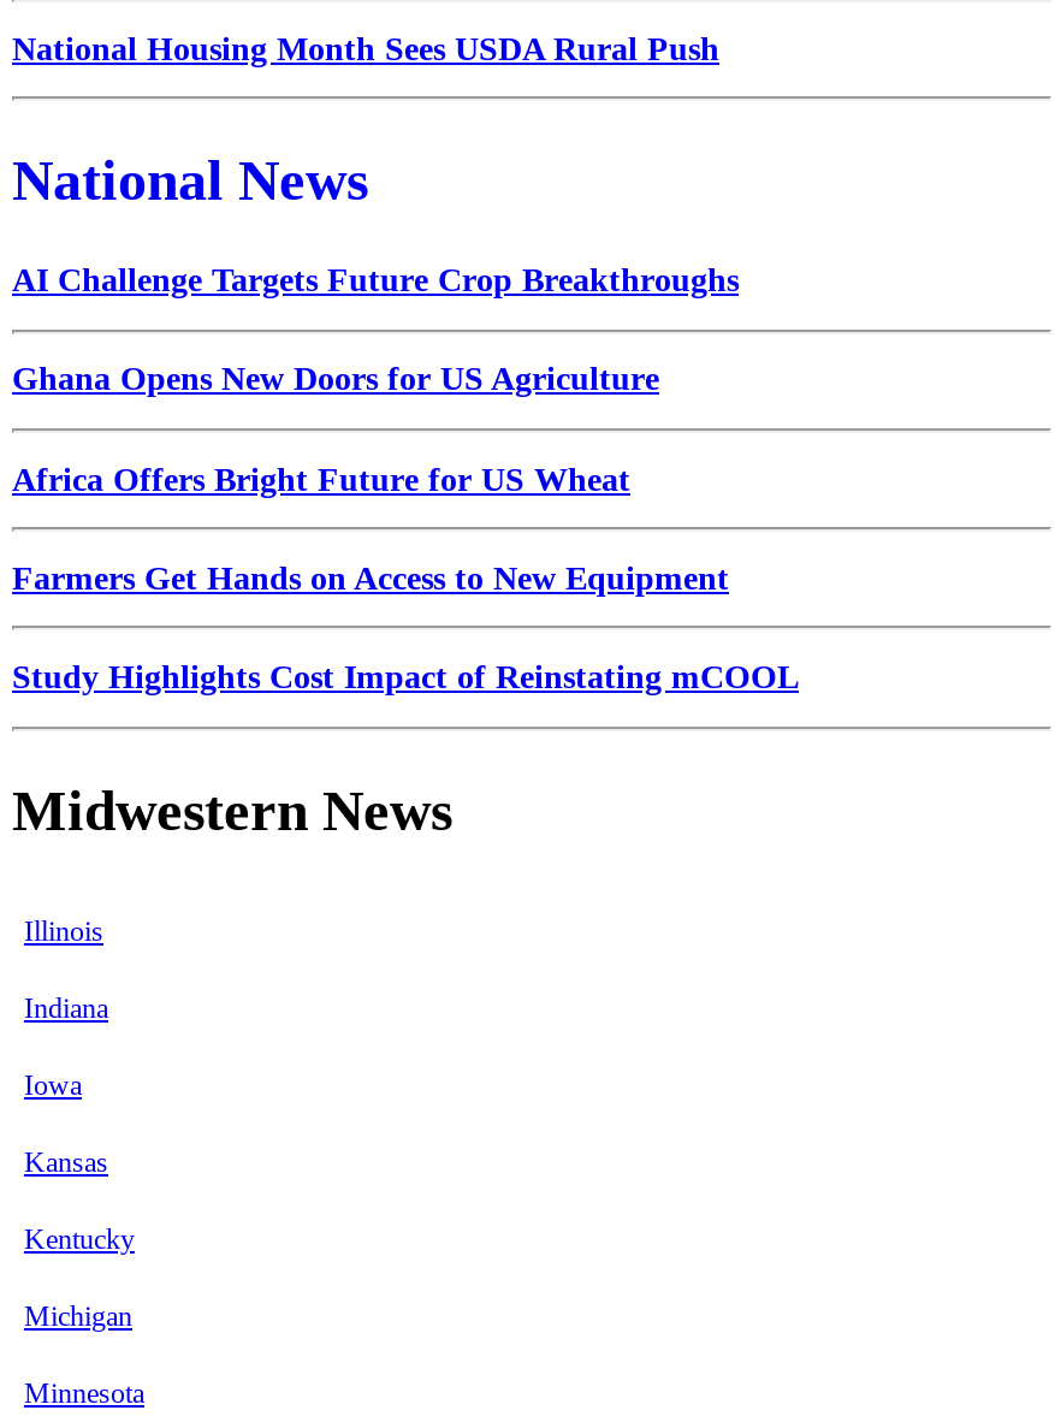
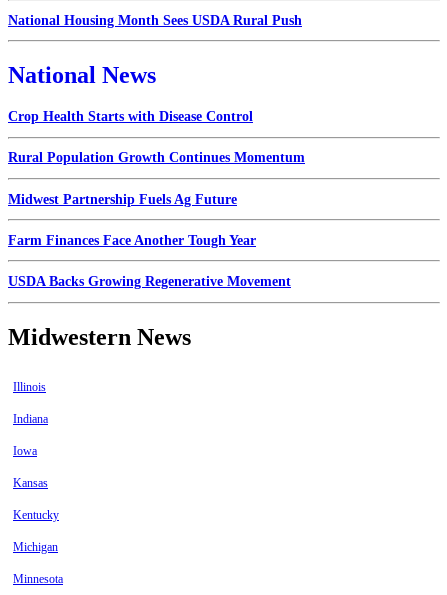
[12,263,739,299] AI Challenge Targets Future Crop Breakthroughs -> [8,109,253,124] Crop Health Starts with Disease Control
[12,362,659,398] Ghana Opens New Doors for US Agriculture -> [8,150,305,165] Rural Population Growth Continues Momentum
[12,461,630,497] Africa Offers Bright Future for US Wheat -> [8,192,237,207] Midwest Partnership Fuels Ag Future
[12,560,729,596] Farmers Get Hands on Access to New Equipment -> [8,233,256,248] Farm Finances Face Another Tough Year
[12,659,799,695] Study Highlights Cost Impact of Reinstating mCOOL -> [8,274,291,289] USDA Backs Growing Regenerative Movement

